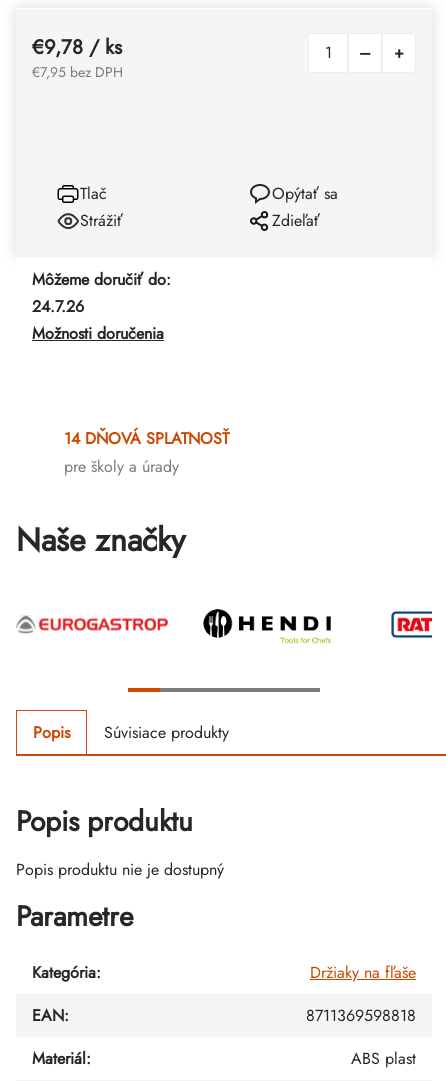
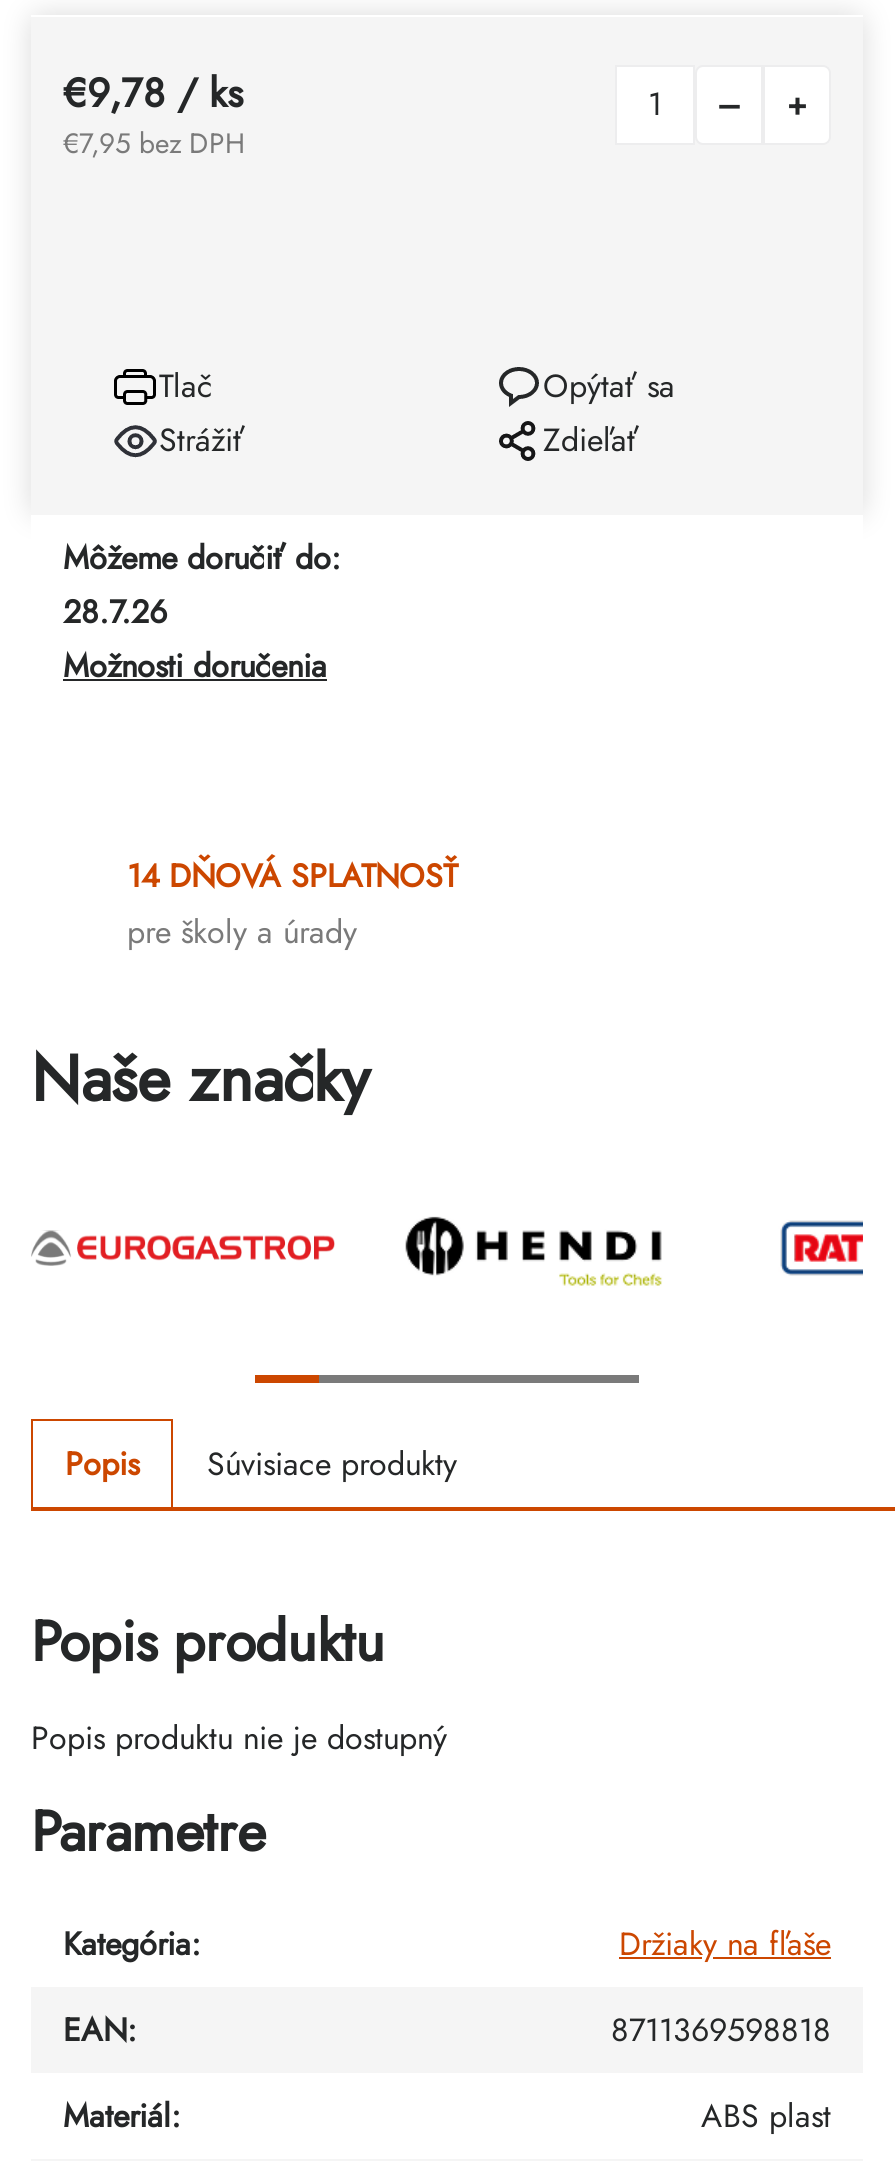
[32,295,84,318] 24.7.26 -> [63,589,167,635] 28.7.26

